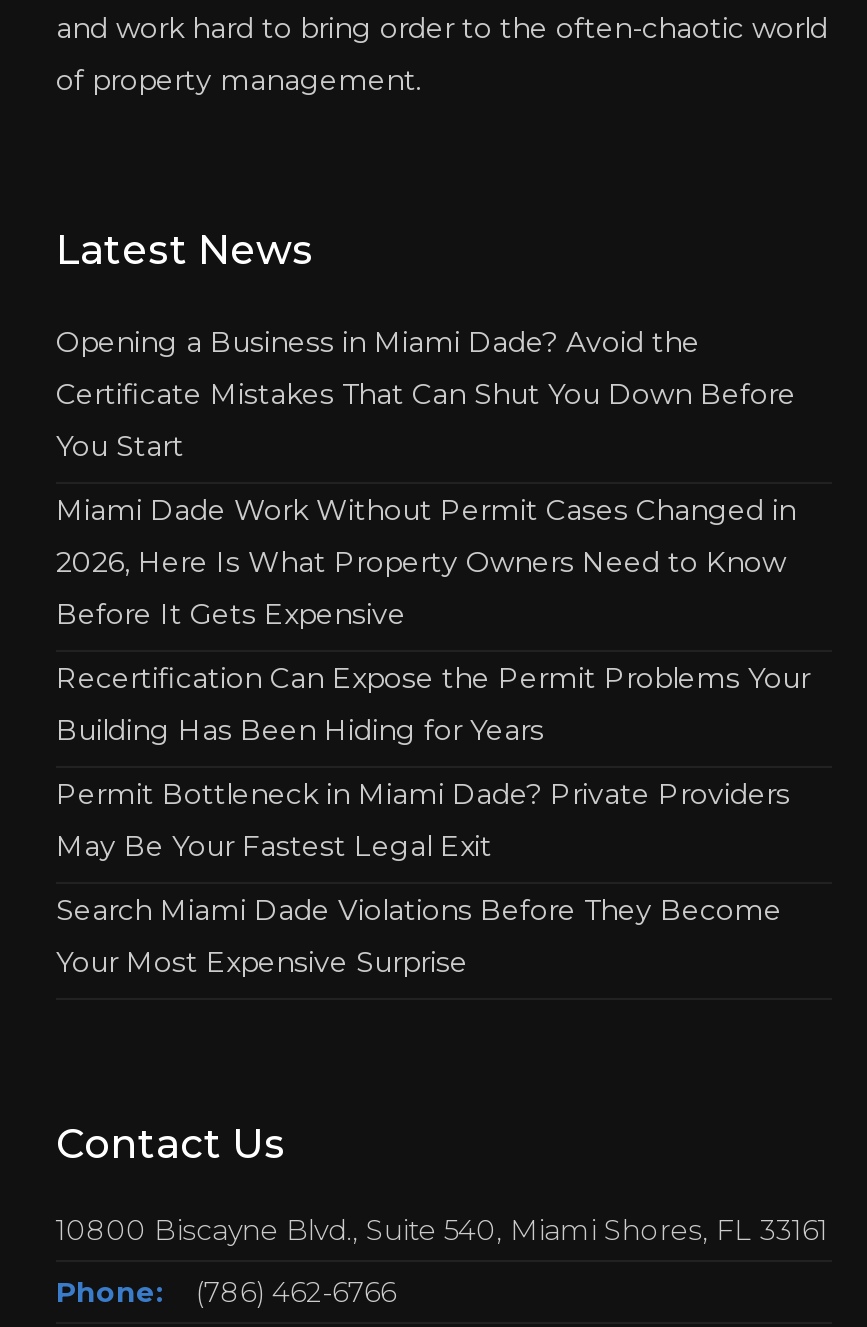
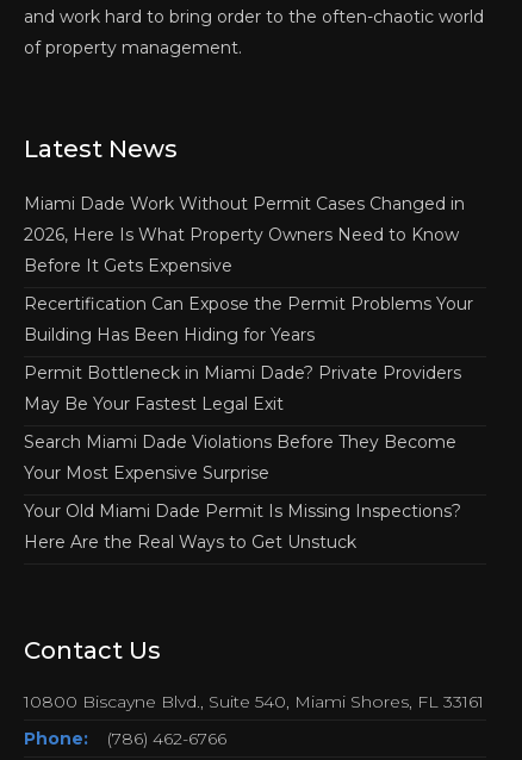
[56,324,796,464] Opening a Business in Miami Dade? Avoid the | Certificate Mistakes That Can Shut You Down Before | You Start -> none
moved [56,492,810,980] -> [24,193,473,483]: Miami Dade Work Without Permit Cases Changed in | 2026, Here Is What Property Owners Need to Know | Before It Gets Expensive | ... | Search Miami Dade Violations Before They Become | Your Most Expensive Surprise
none -> [24,500,461,552] Your Old Miami Dade Permit Is Missing Inspections? | Here Are the Real Ways to Get Unstuck

